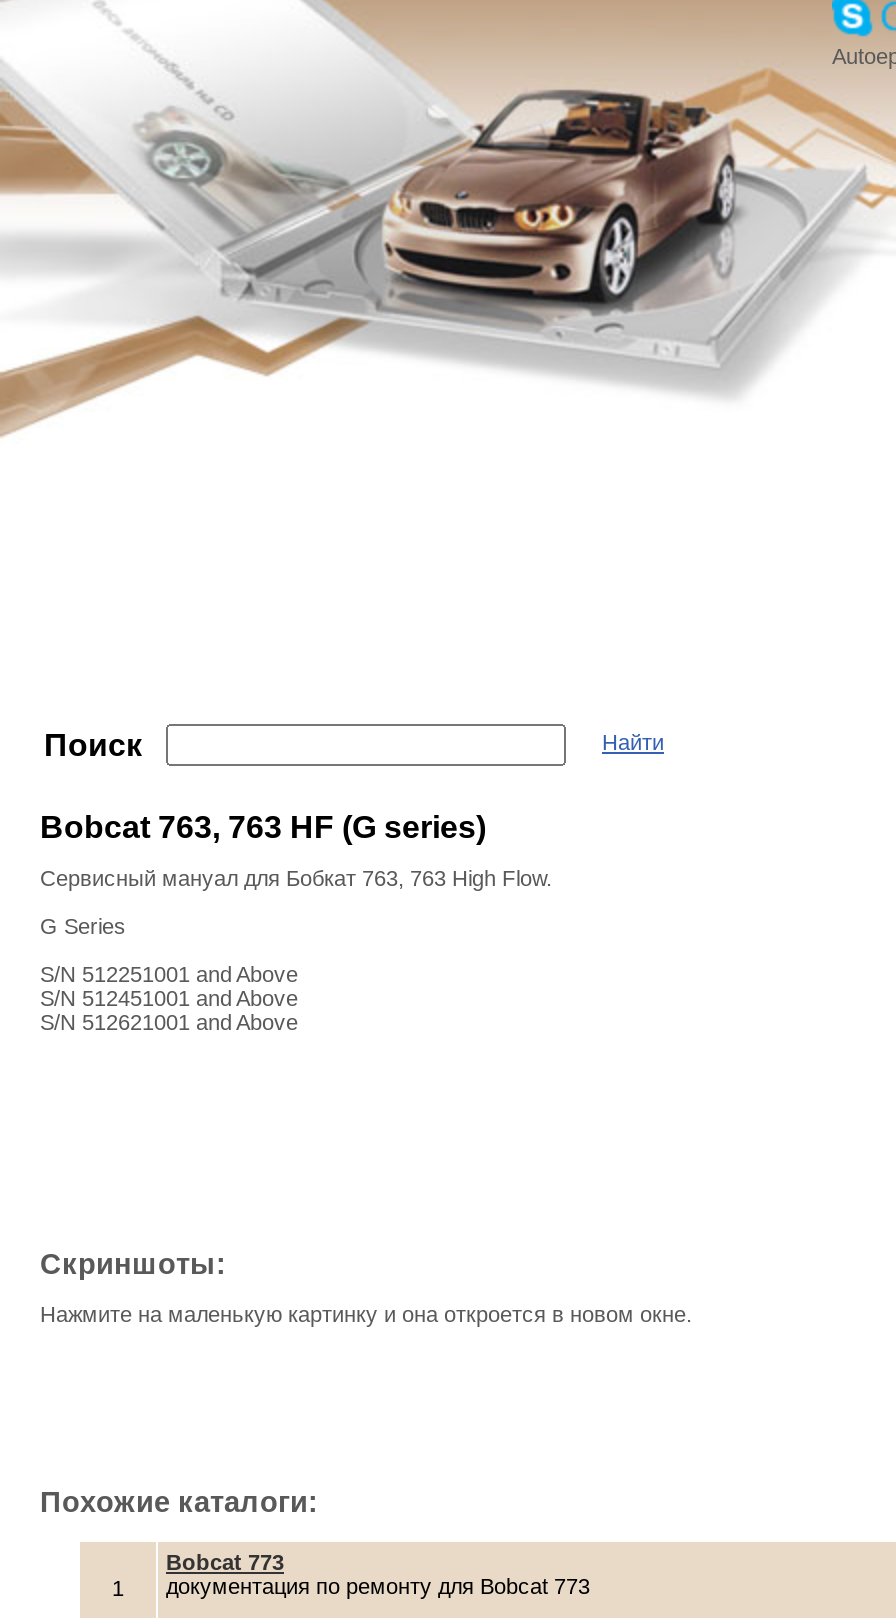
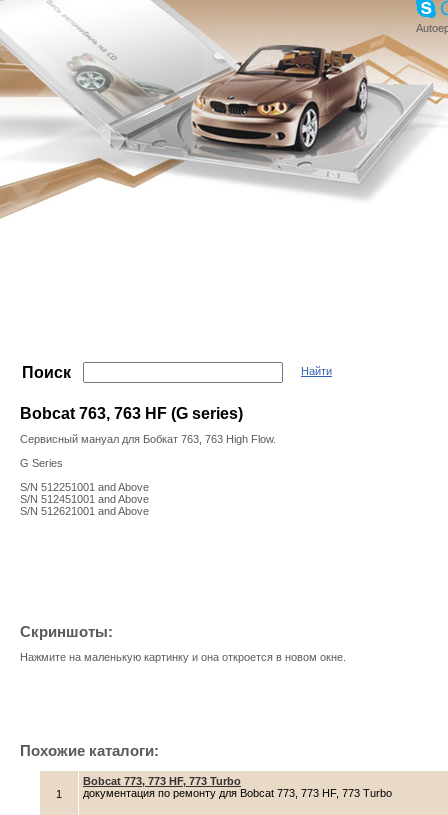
[166,1550,590,1598] Bobcat 773 | документация по ремонту для Bobcat 773 -> [83,775,392,799] Bobcat 773, 773 HF, 773 Turbo | документация по ремонту для Bobcat 773, 773 HF, 773 Turbo

